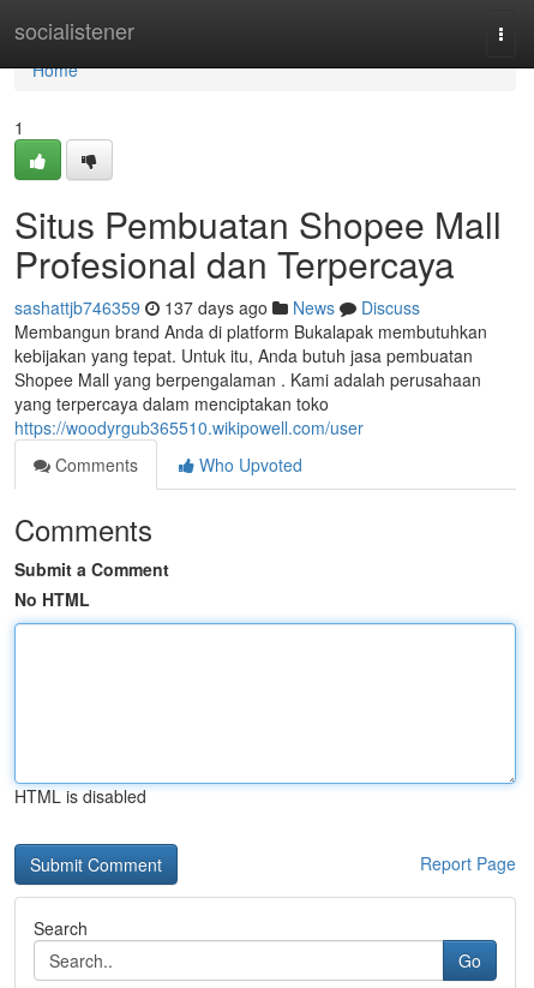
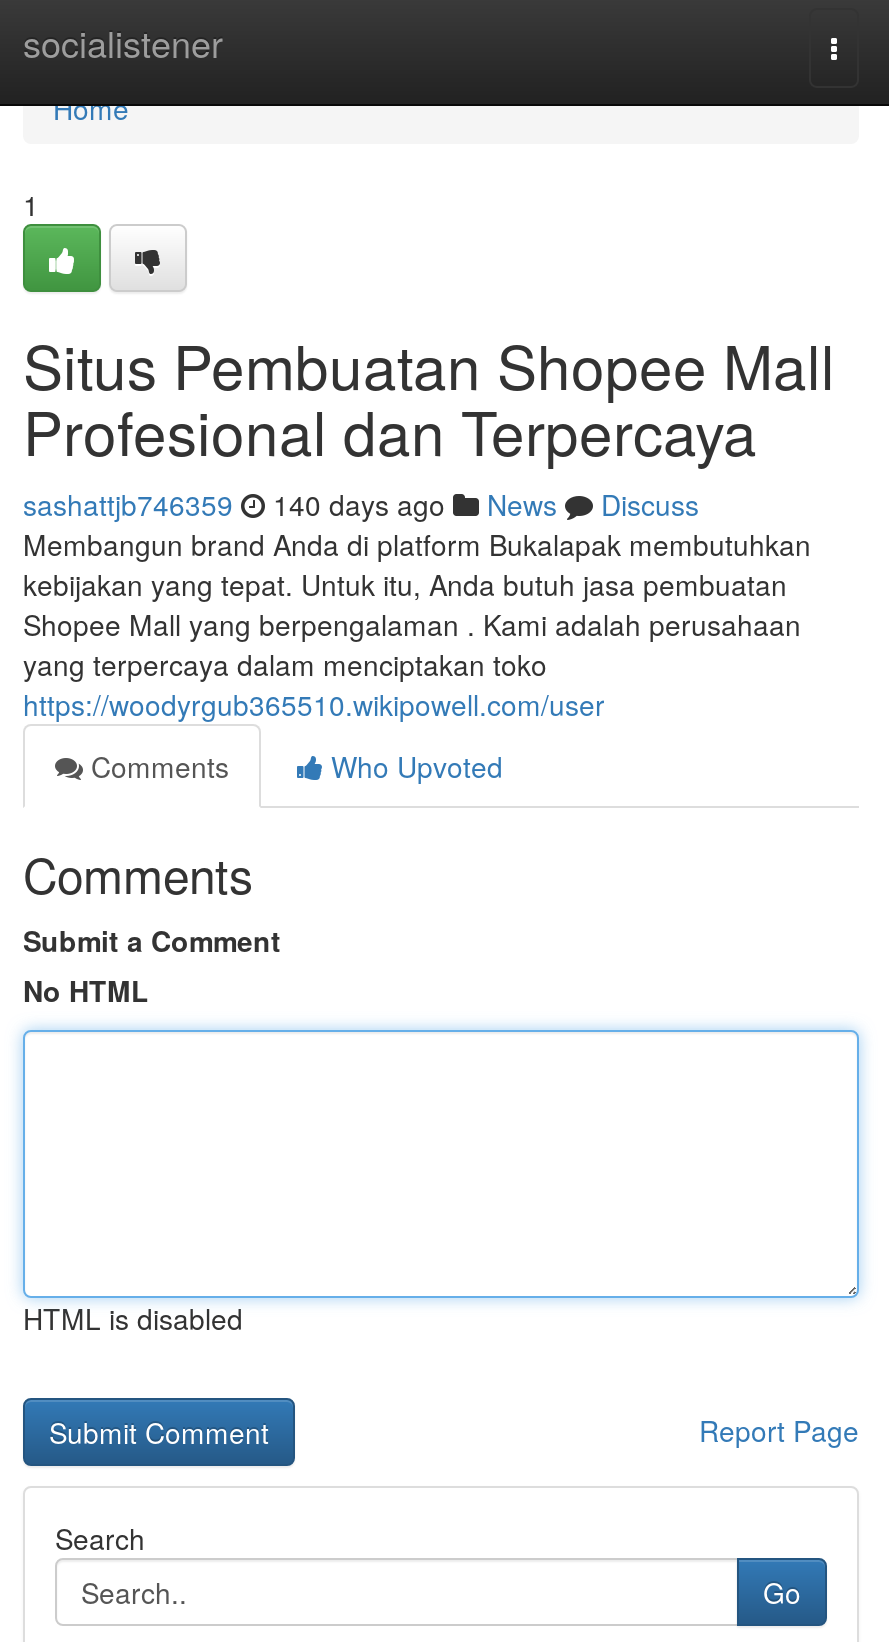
[14,295,420,319] sashattjb746359 137 days ago News Discuss -> [23,484,699,524] sashattjb746359 140 days ago News Discuss

